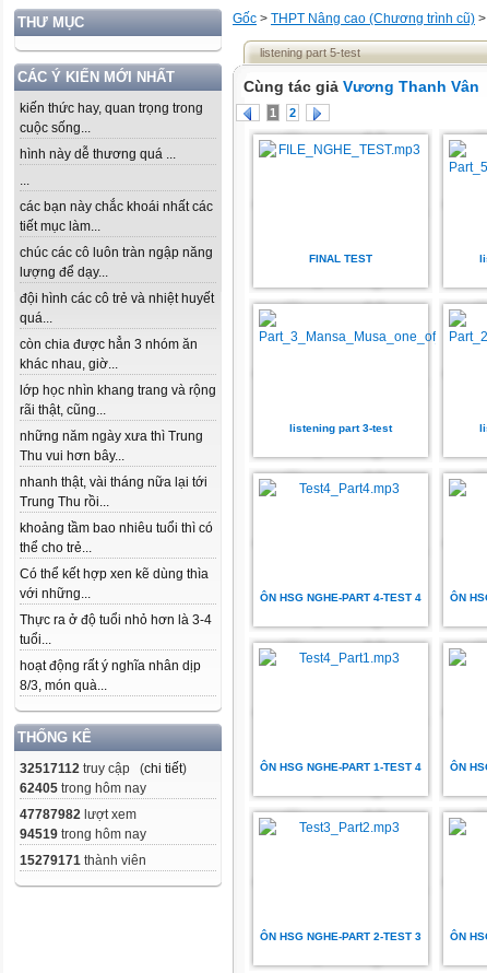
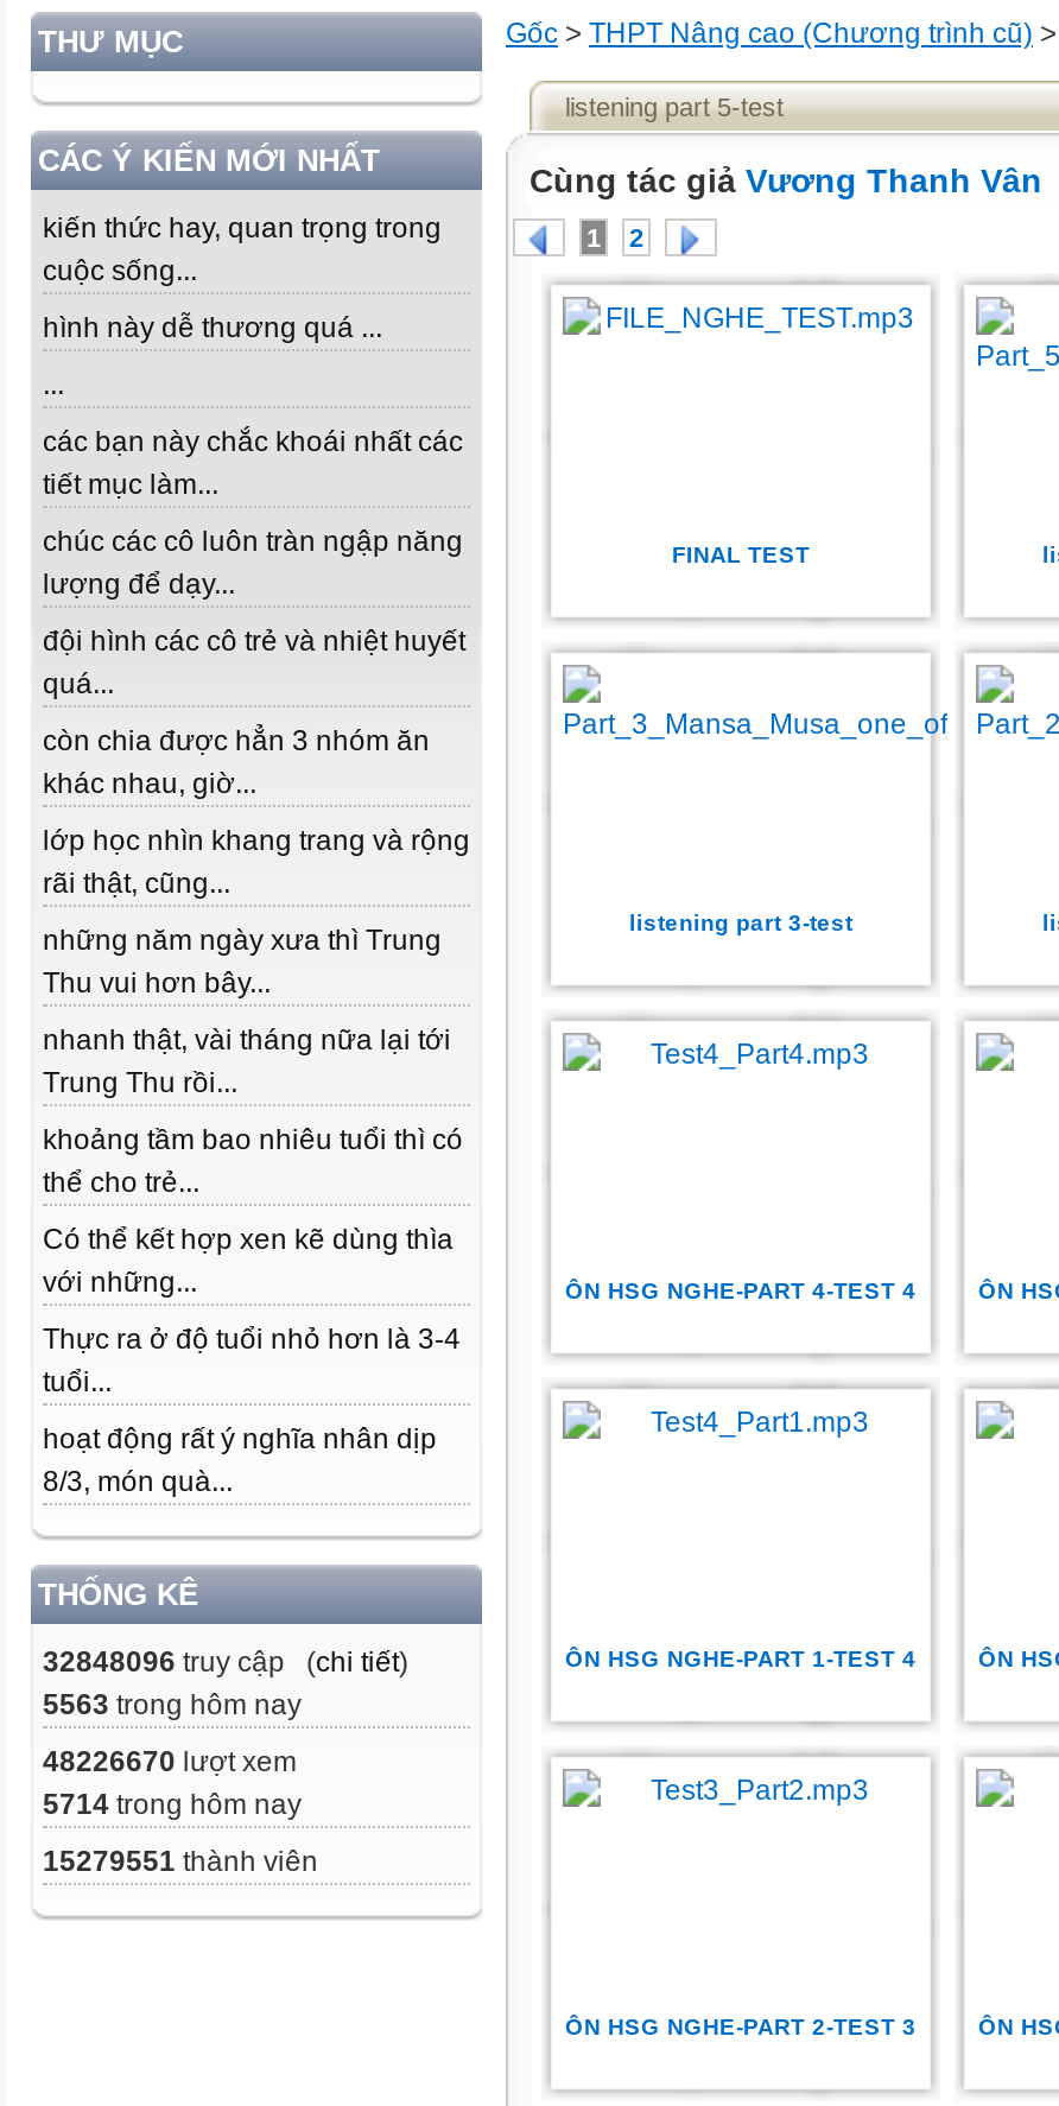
[20,761,187,776] 32517112 truy cập (chi tiết) -> [43,1645,408,1679] 32848096 truy cập (chi tiết)
[20,781,146,796] 62405 trong hôm nay -> [43,1688,302,1721] 5563 trong hôm nay
[20,807,136,822] 47787982 lượt xem -> [43,1745,297,1778] 48226670 lượt xem
[20,827,146,842] 94519 trong hôm nay -> [43,1788,302,1821] 5714 trong hôm nay
[20,853,146,868] 15279171 thành viên -> [43,1845,318,1878] 15279551 thành viên

